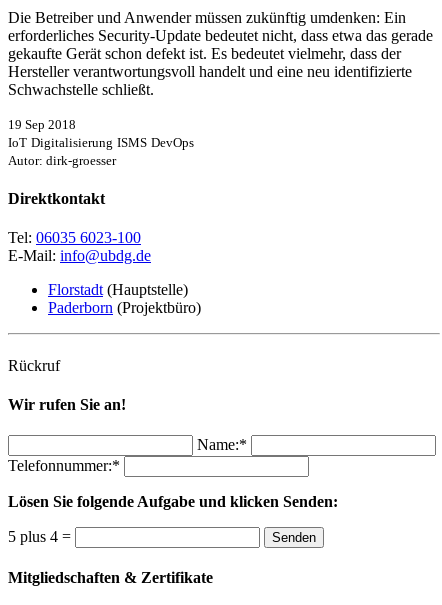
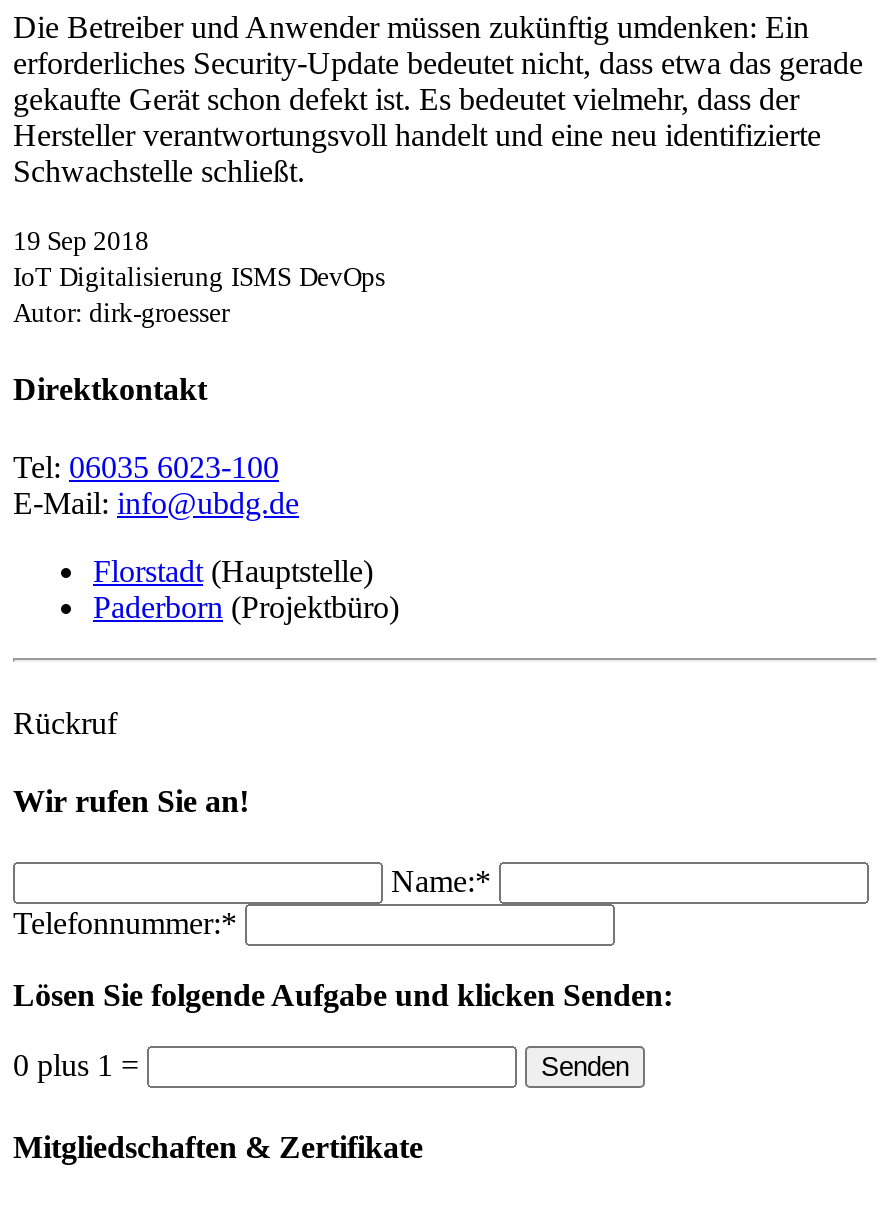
[8,528,75,545] 5 plus 4 = -> [13,1048,147,1082] 0 plus 1 =

